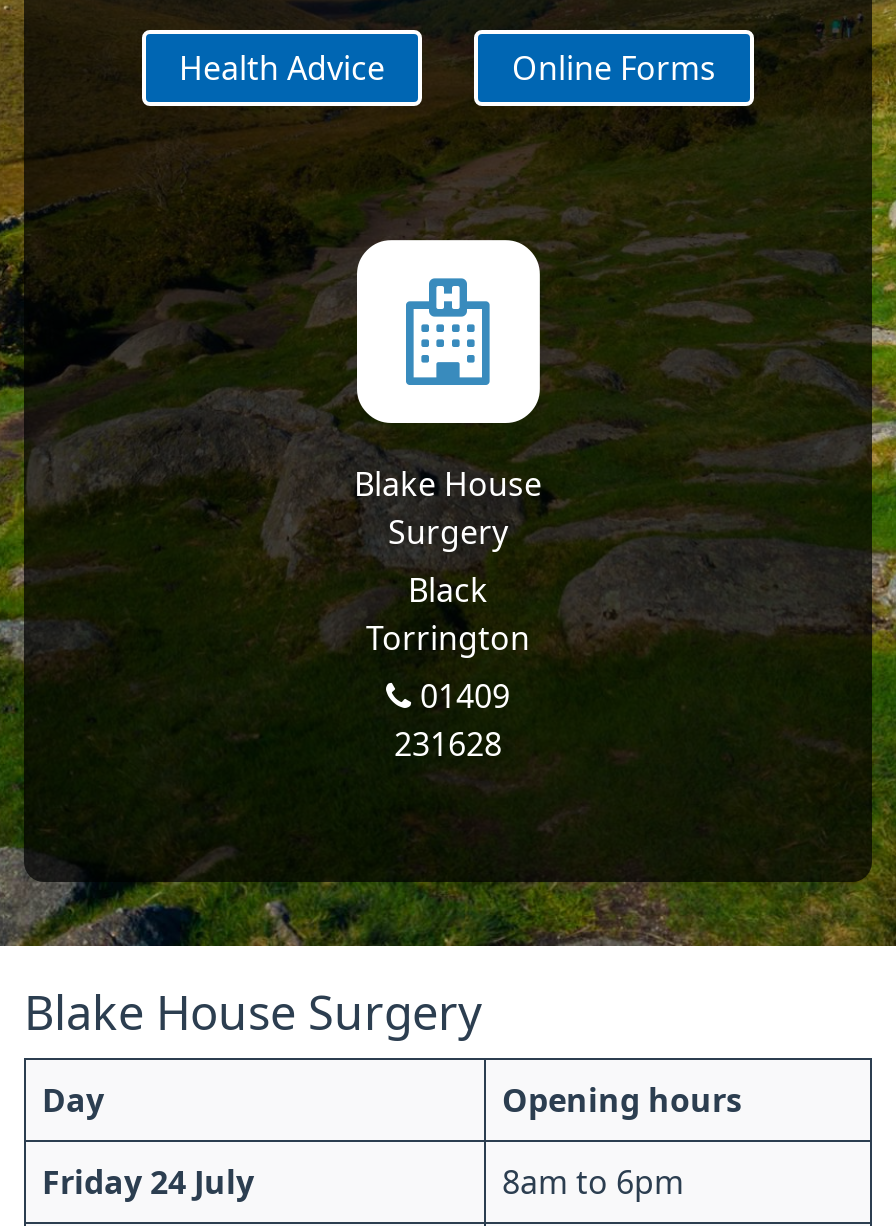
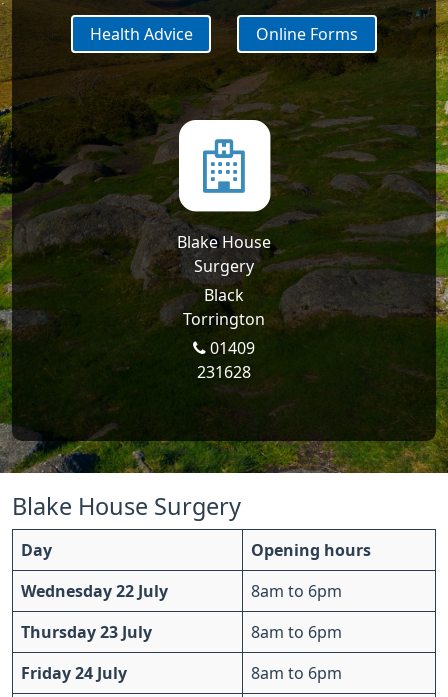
none -> [21,583,342,640] Wednesday 22 July | 8am to 6pm | Thursday 23 July | 8am to 6pm

